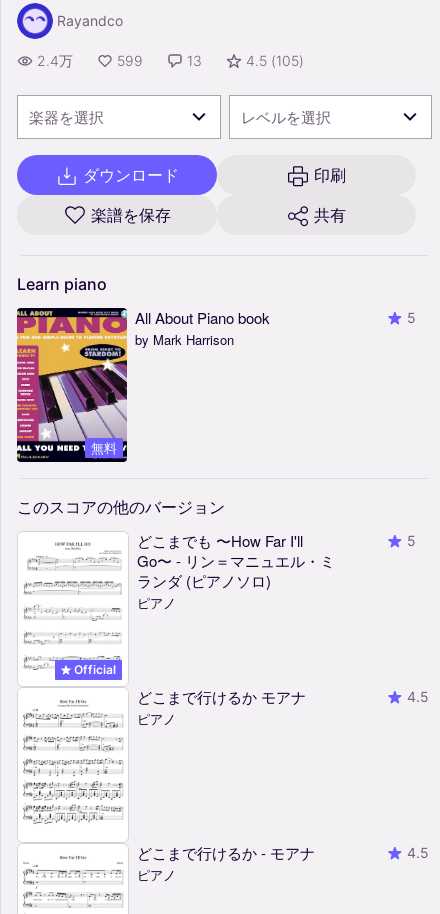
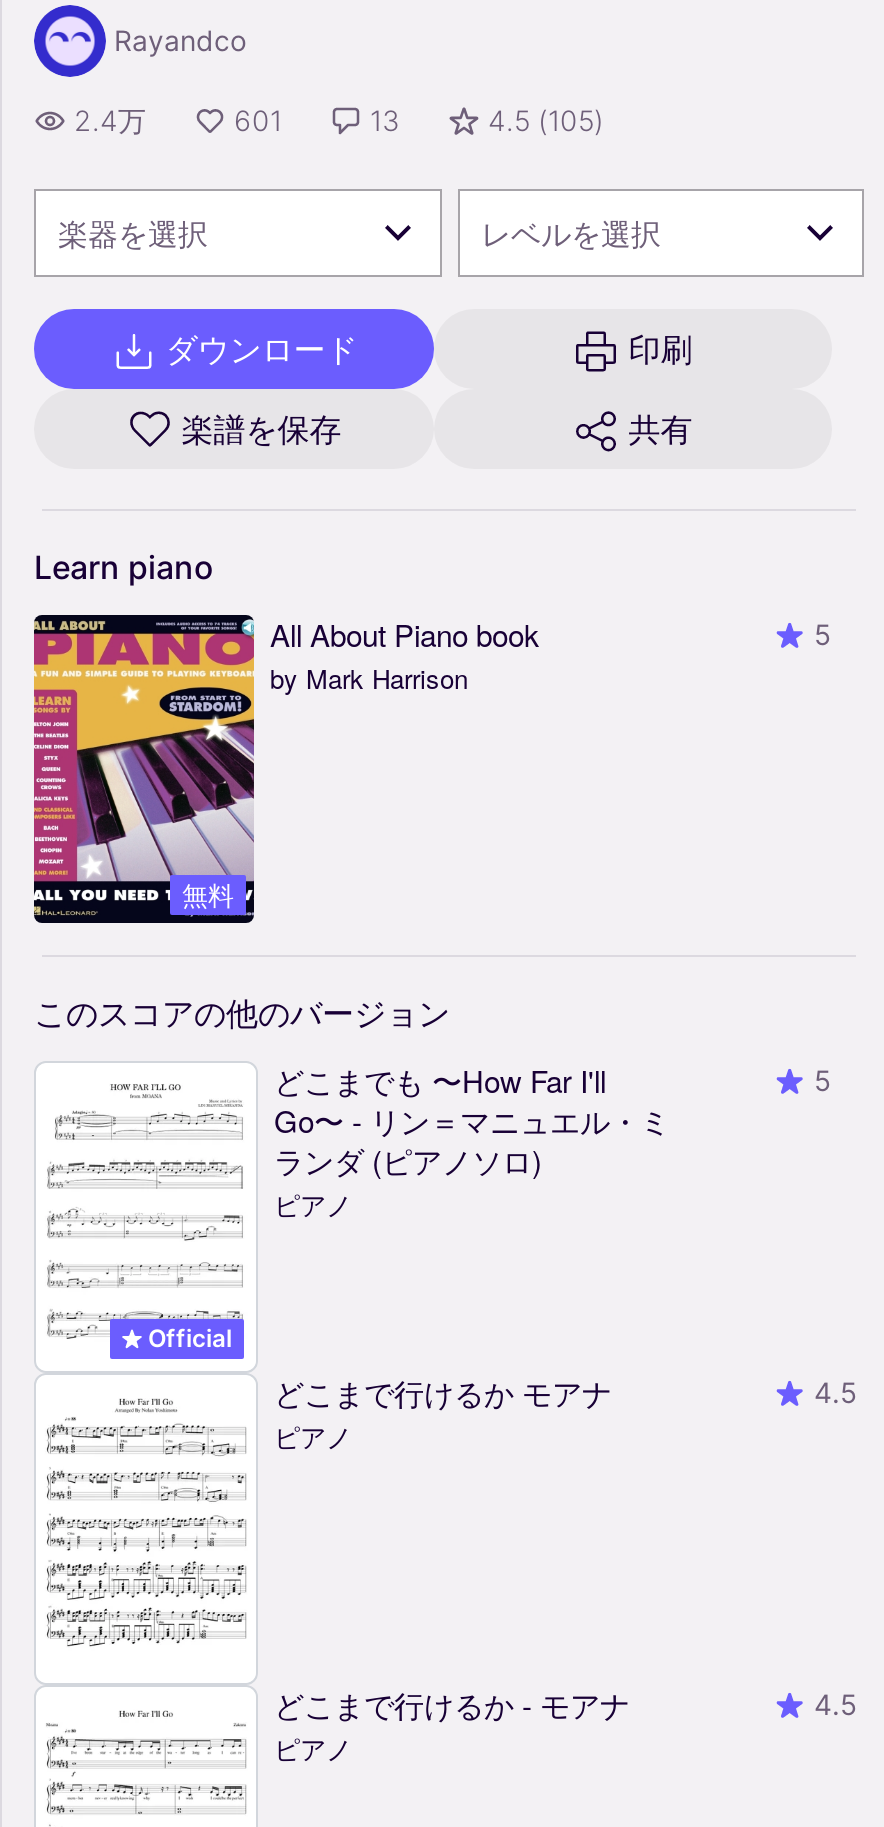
[117,52,143,69] 599 -> [234,103,282,137] 601

